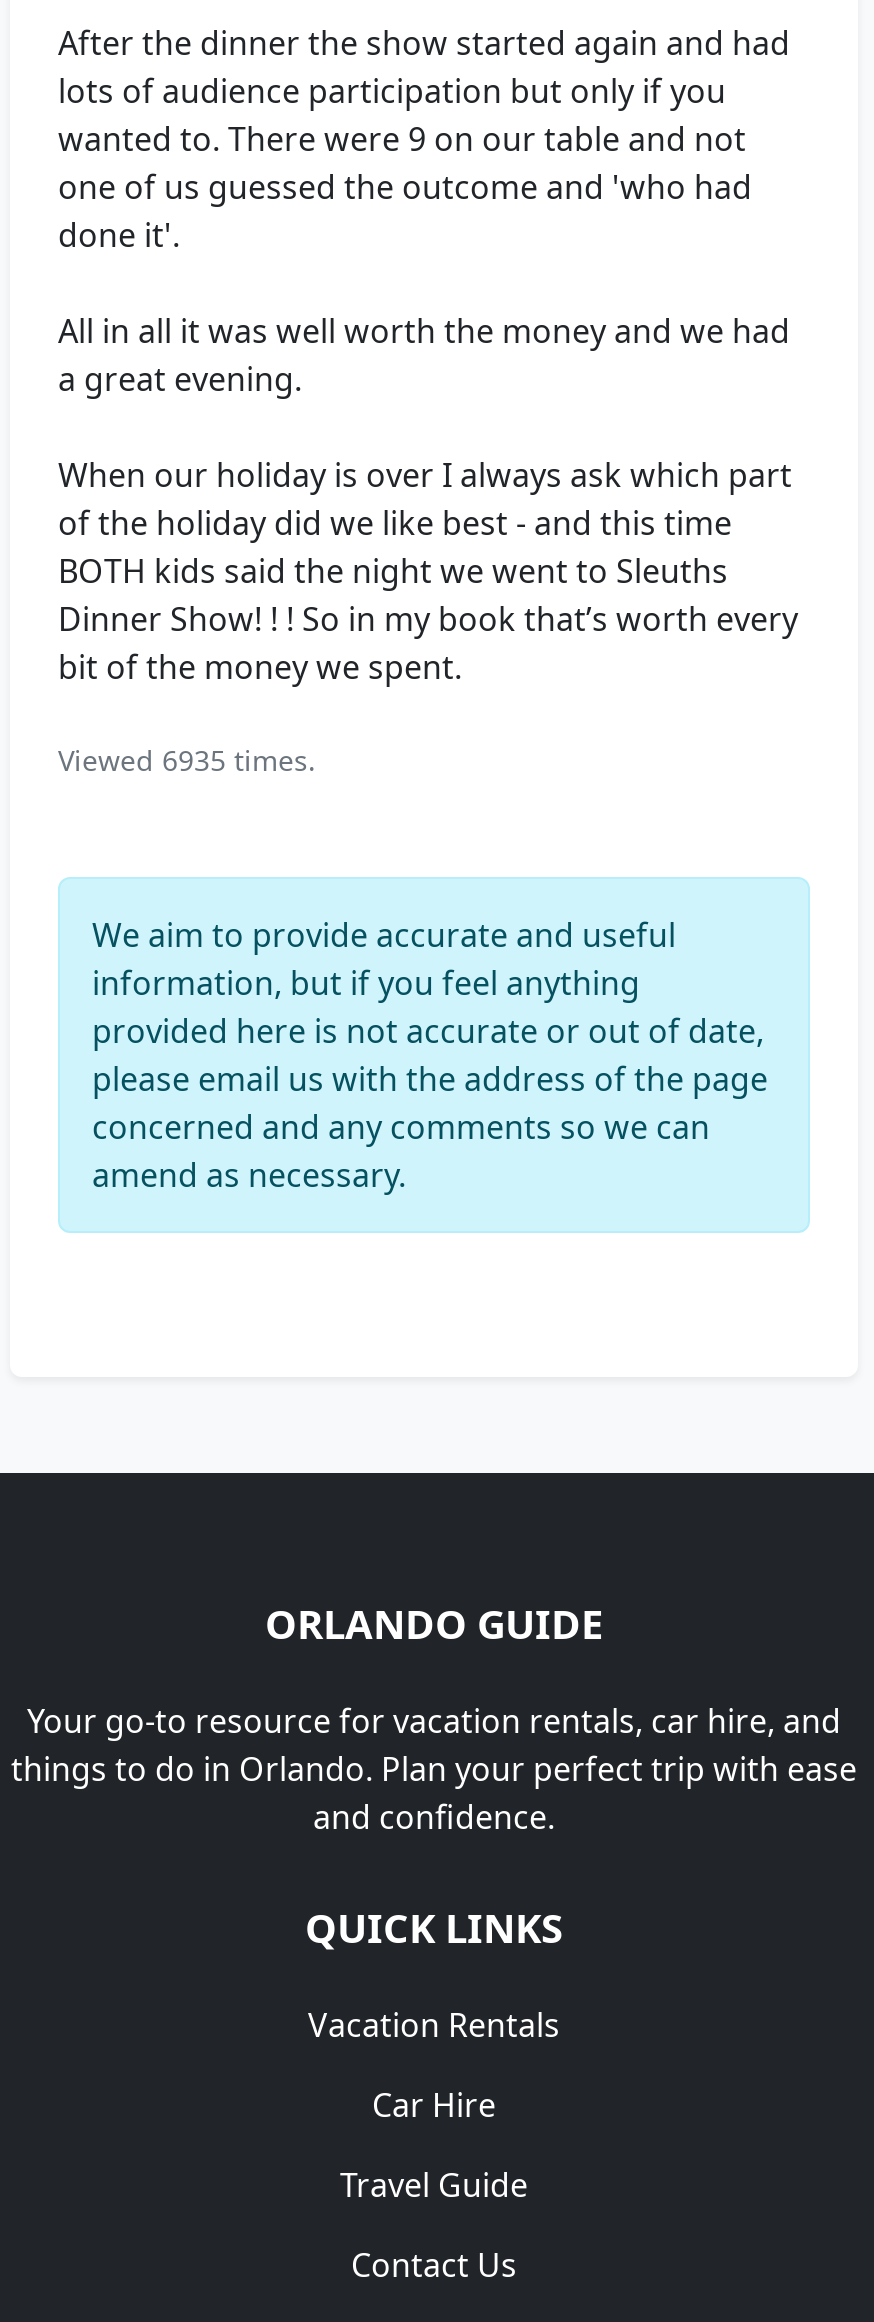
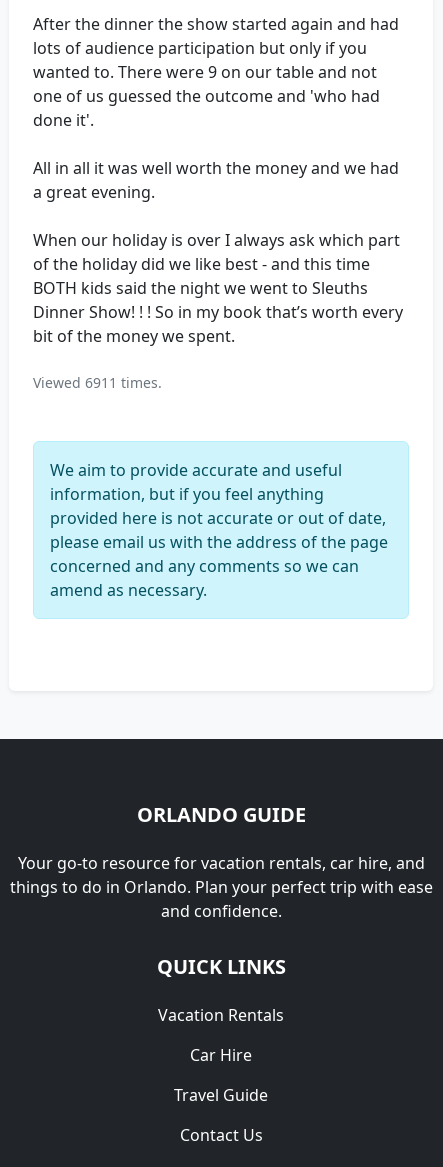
[58,741,316,779] Viewed 6935 times. -> [33,373,162,392] Viewed 6911 times.

